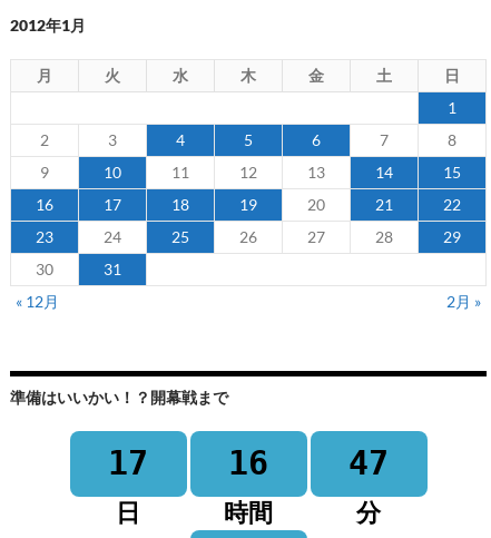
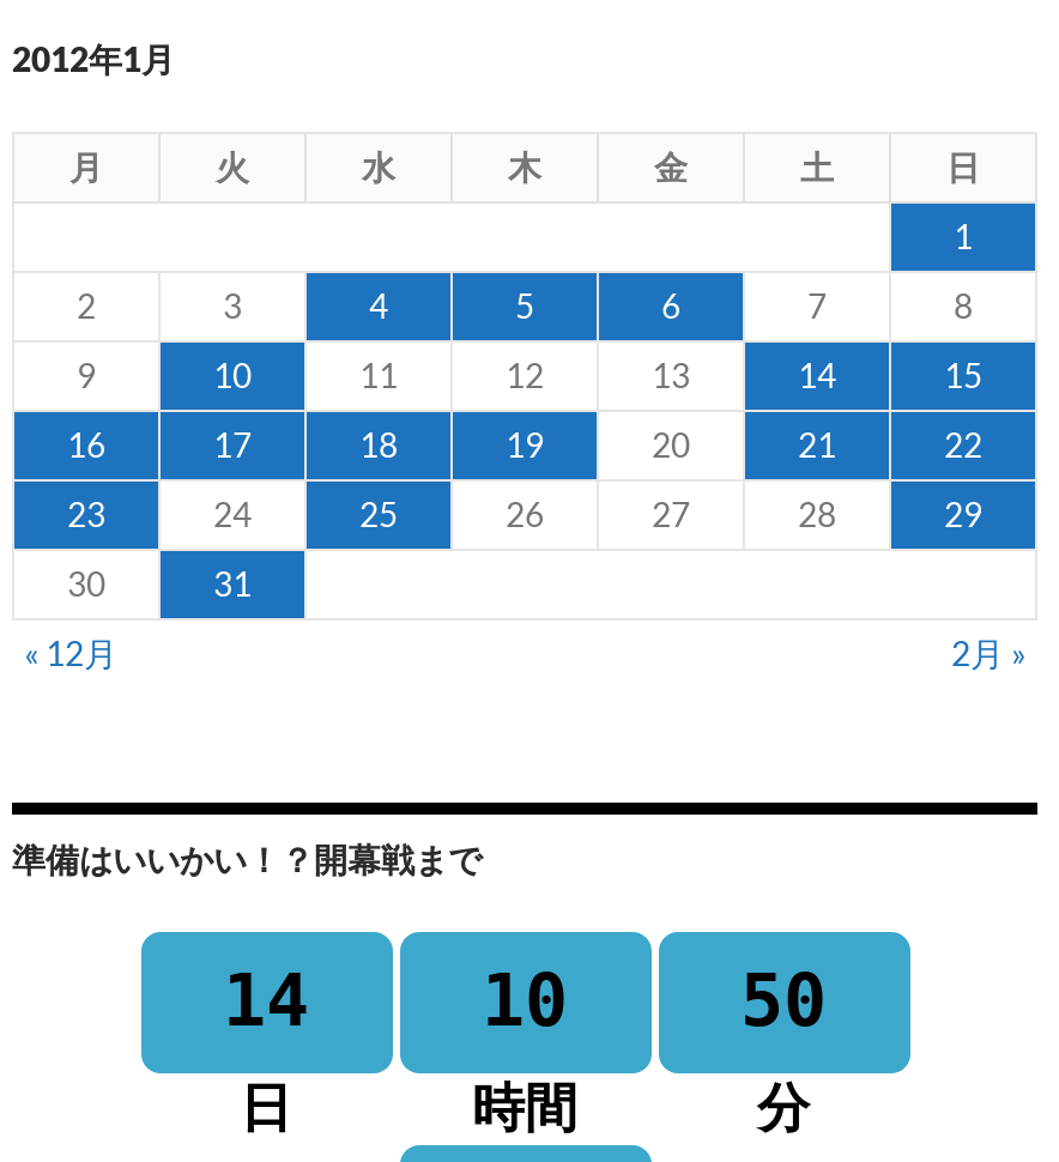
[108,444,148,483] 17 -> [223,959,309,1043] 14
[228,444,268,483] 16 -> [482,959,568,1043] 10
[348,444,389,483] 47 -> [740,959,827,1043] 50

